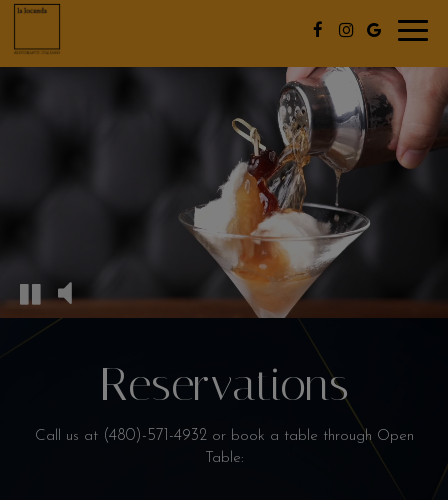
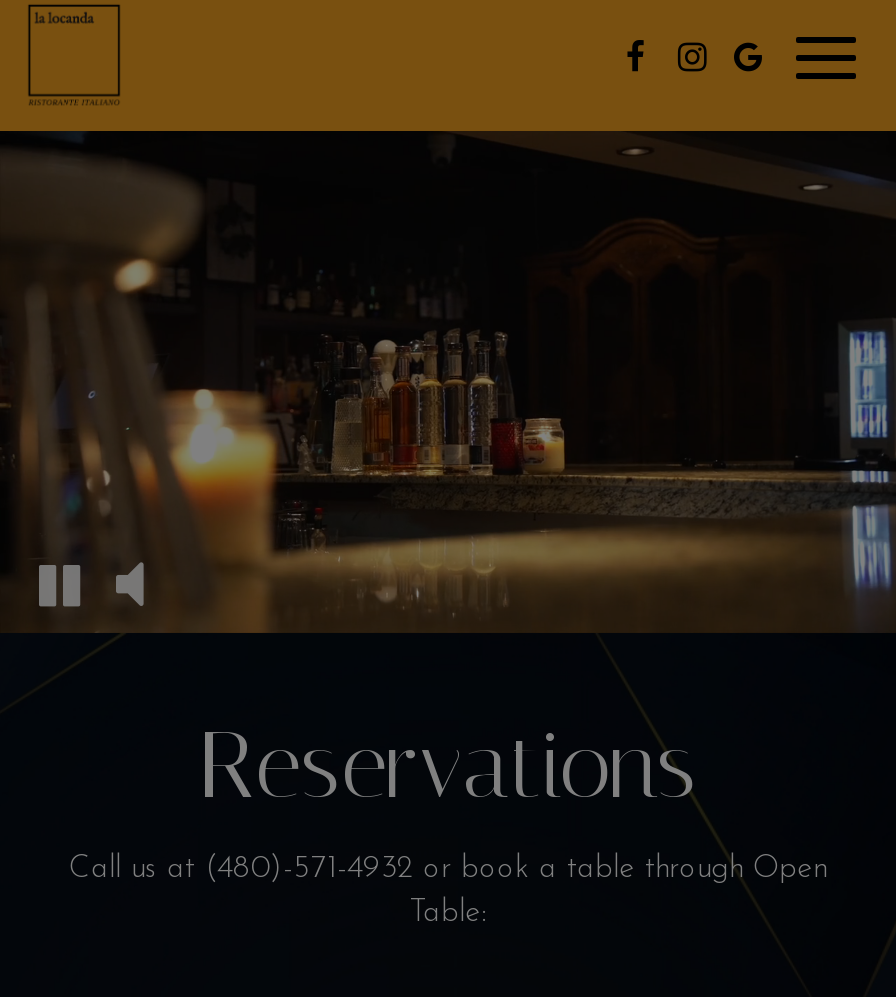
[3,66,445,319] [image] -> [6,129,890,633] [image]

